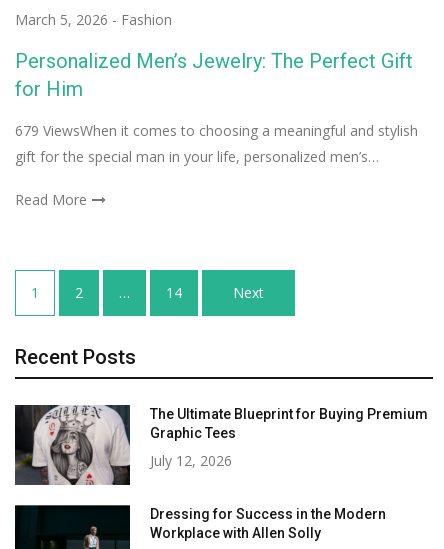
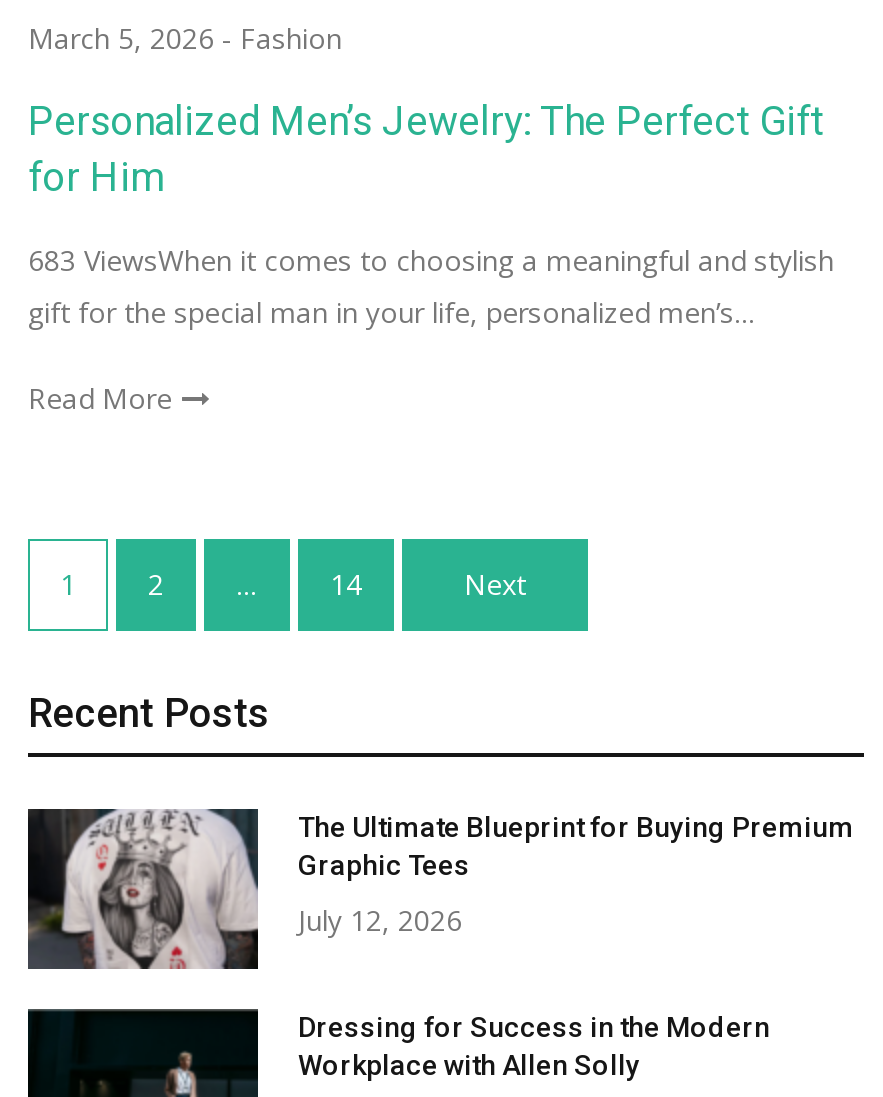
[15,121,418,140] 679 ViewsWhen it comes to choosing a meaningful and stylish -> [28,241,834,279] 683 ViewsWhen it comes to choosing a meaningful and stylish

